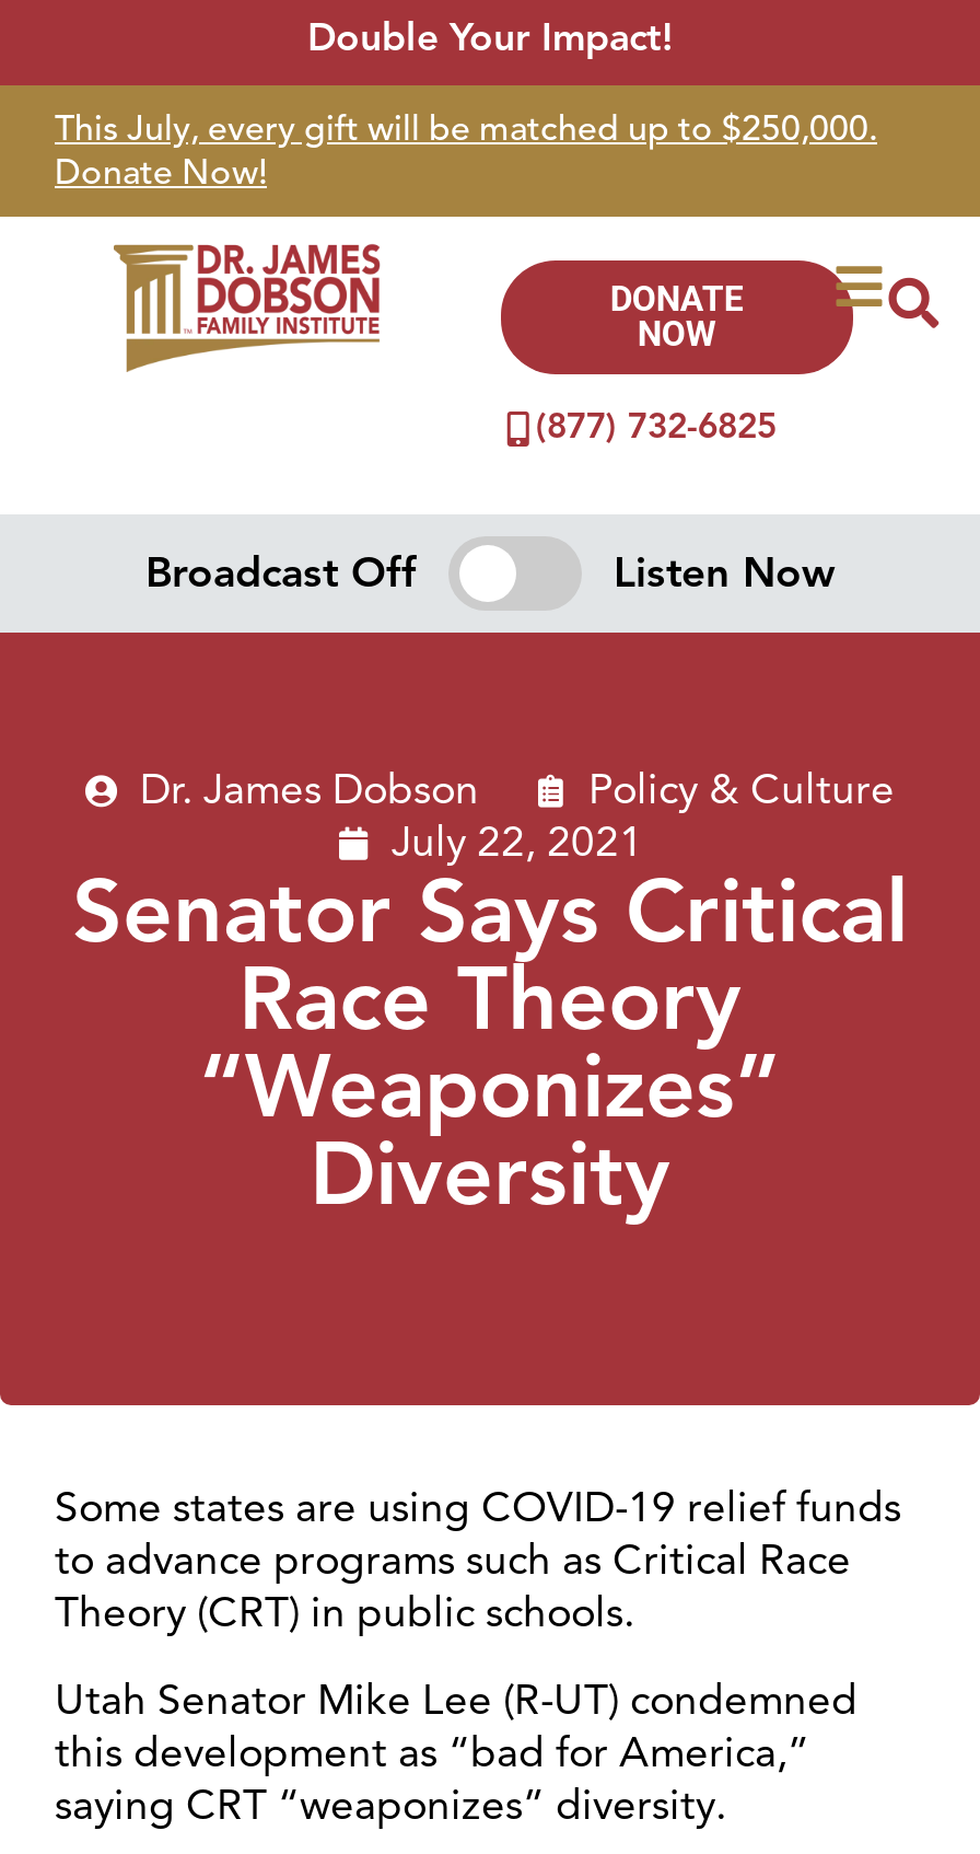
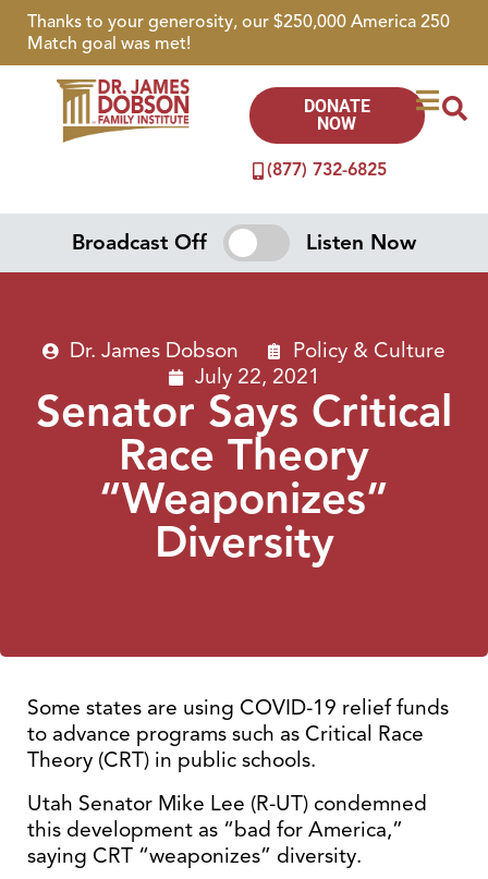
[55,13,877,195] Double Your Impact! | This July, every gift will be matched up to $250,000. | Donate Now! -> [27,11,450,54] Thanks to your generosity, our $250,000 America 250 | Match goal was met!

